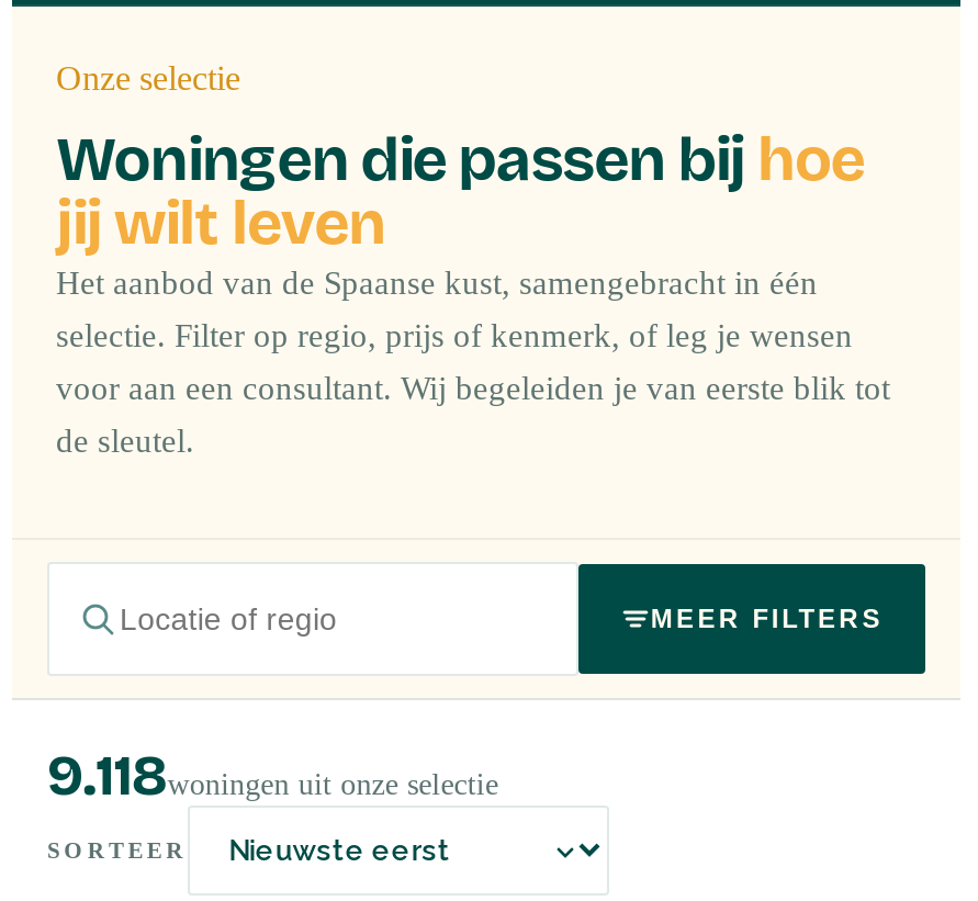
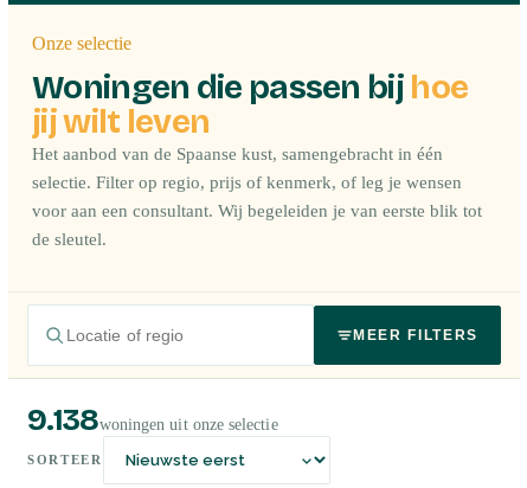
[47,742,499,810] 9.118woningen uit onze selectie -> [27,402,278,438] 9.138woningen uit onze selectie

